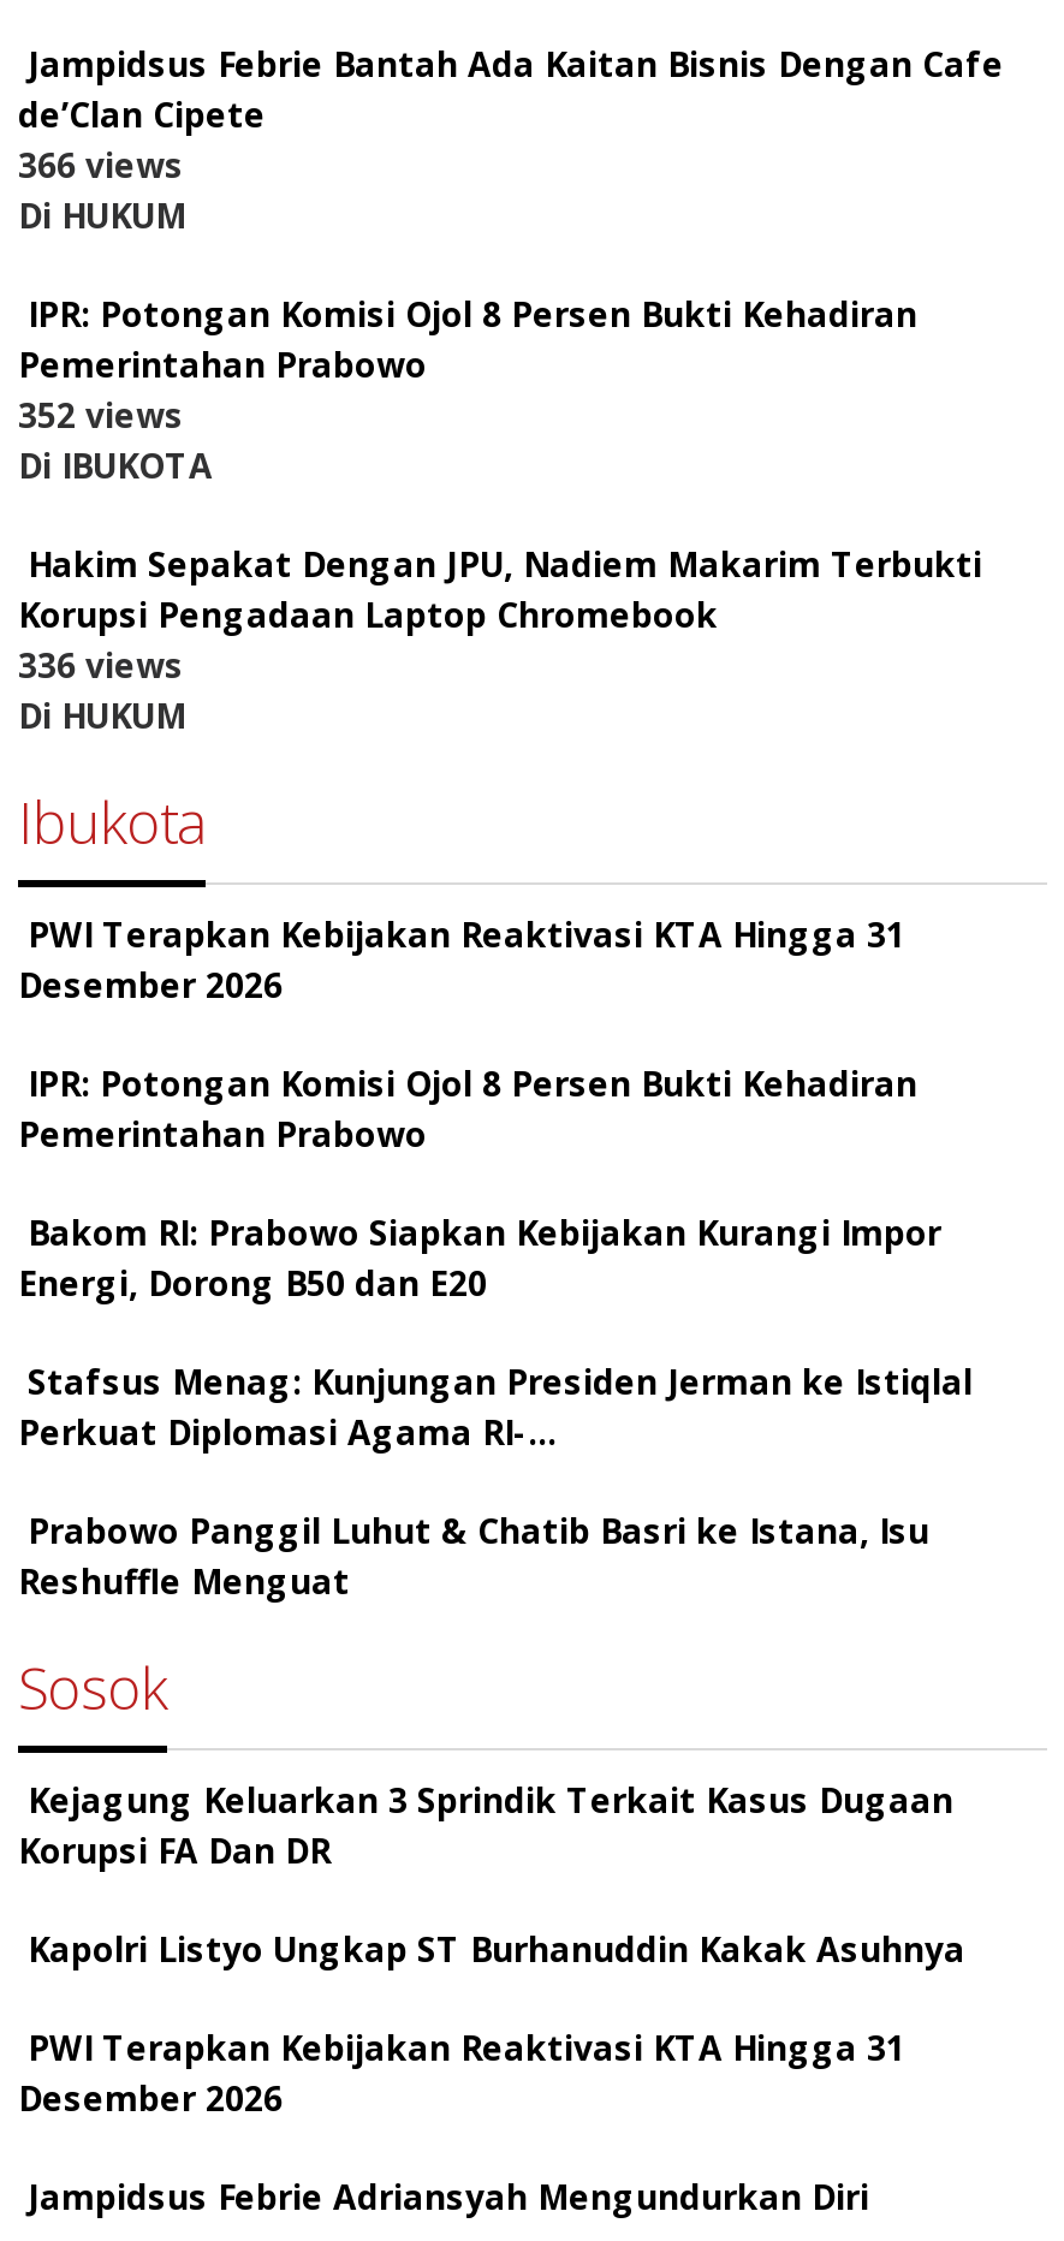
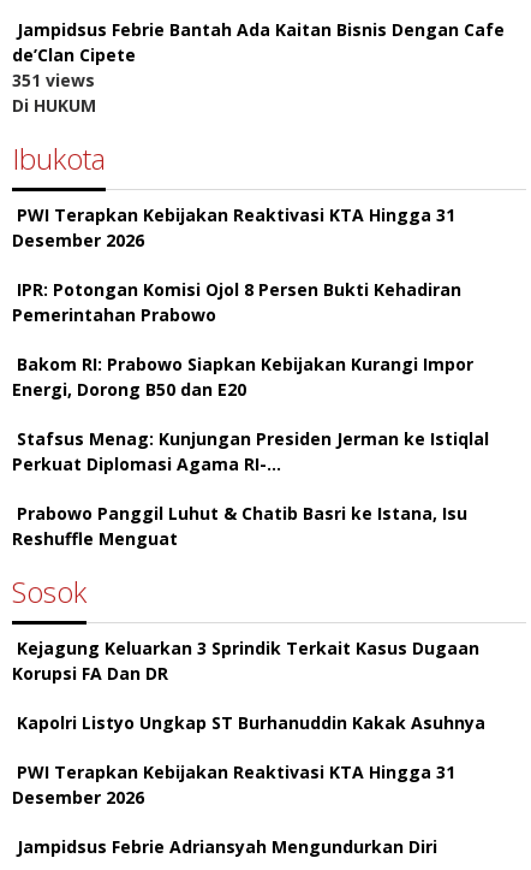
[18,141,982,686] 366 views | Di HUKUM | IPR: Potongan Komisi Ojol 8 Persen Bukti Kehadiran | Pemerintahan Prabowo | 352 views | Di IBUKOTA | Hakim Sepakat Dengan JPU, Nadiem Makarim Terbukti | Korupsi Pengadaan Laptop Chromebook | 336 views -> [12,68,95,91] 351 views

